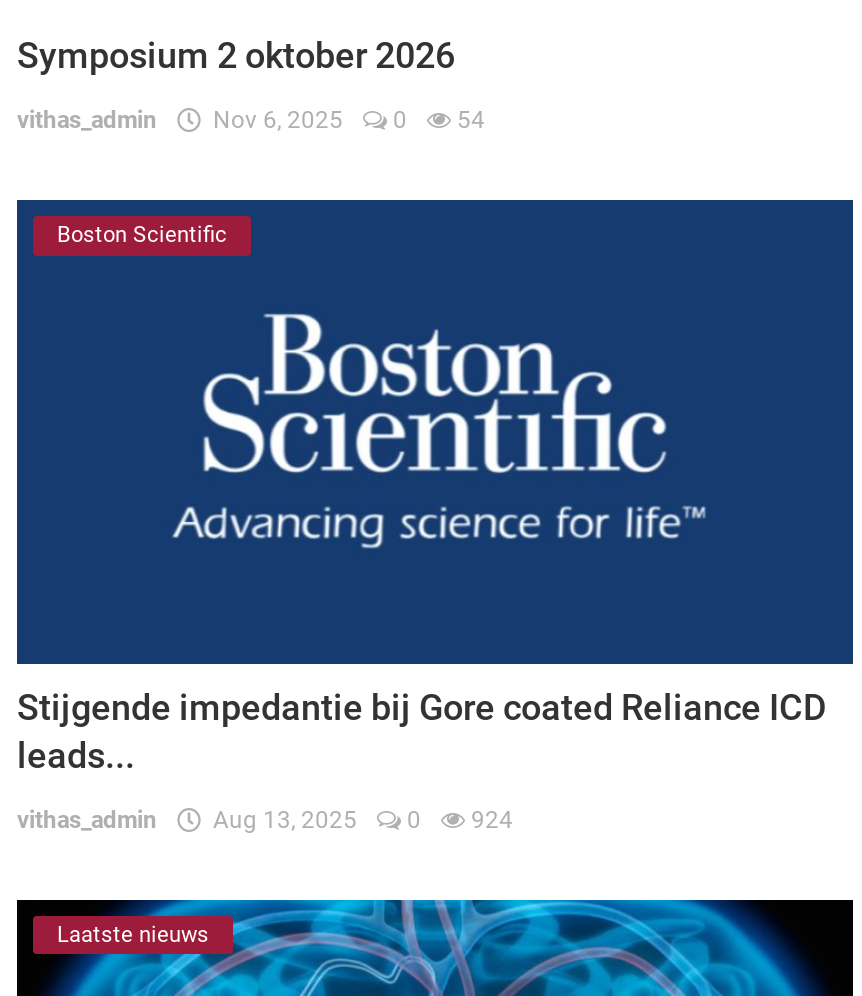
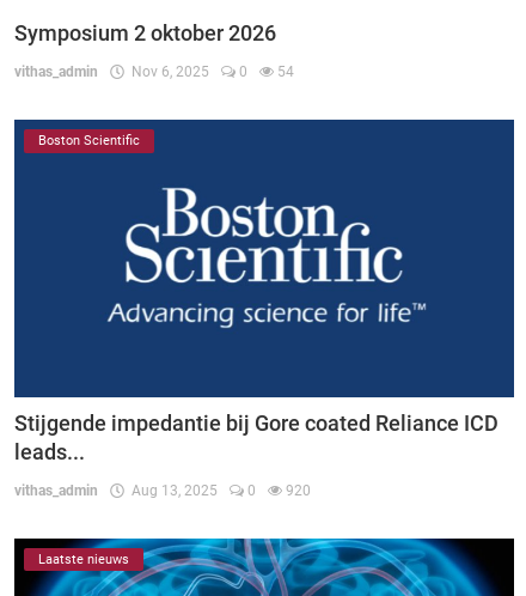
[17,805,513,833] vithas_admin Aug 13, 2025 0 924 -> [14,482,311,499] vithas_admin Aug 13, 2025 0 920

